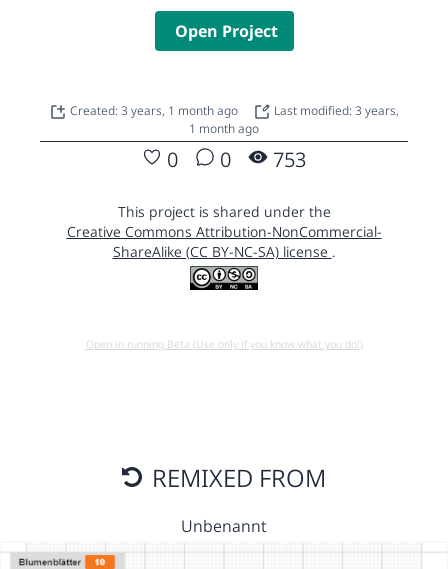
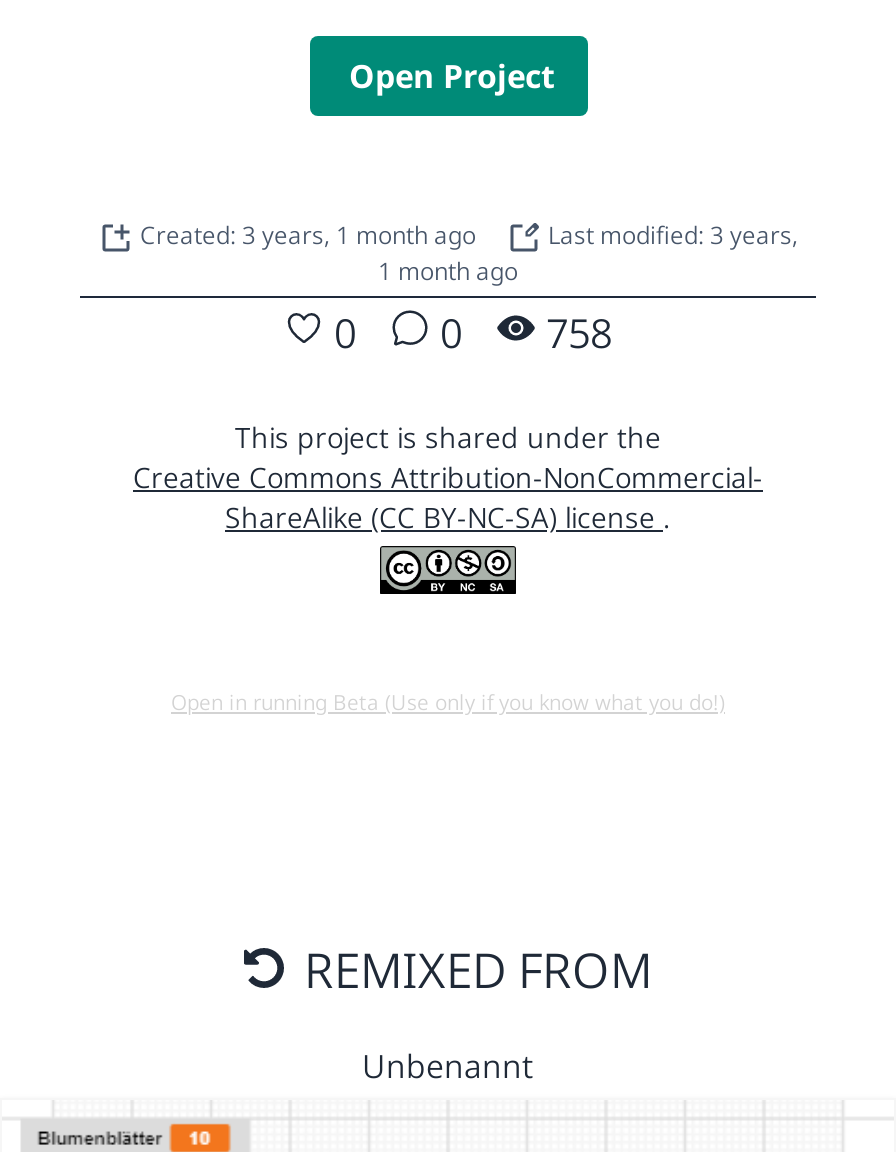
[162,145,306,172] 0 0 753 -> [324,305,612,359] 0 0 758

